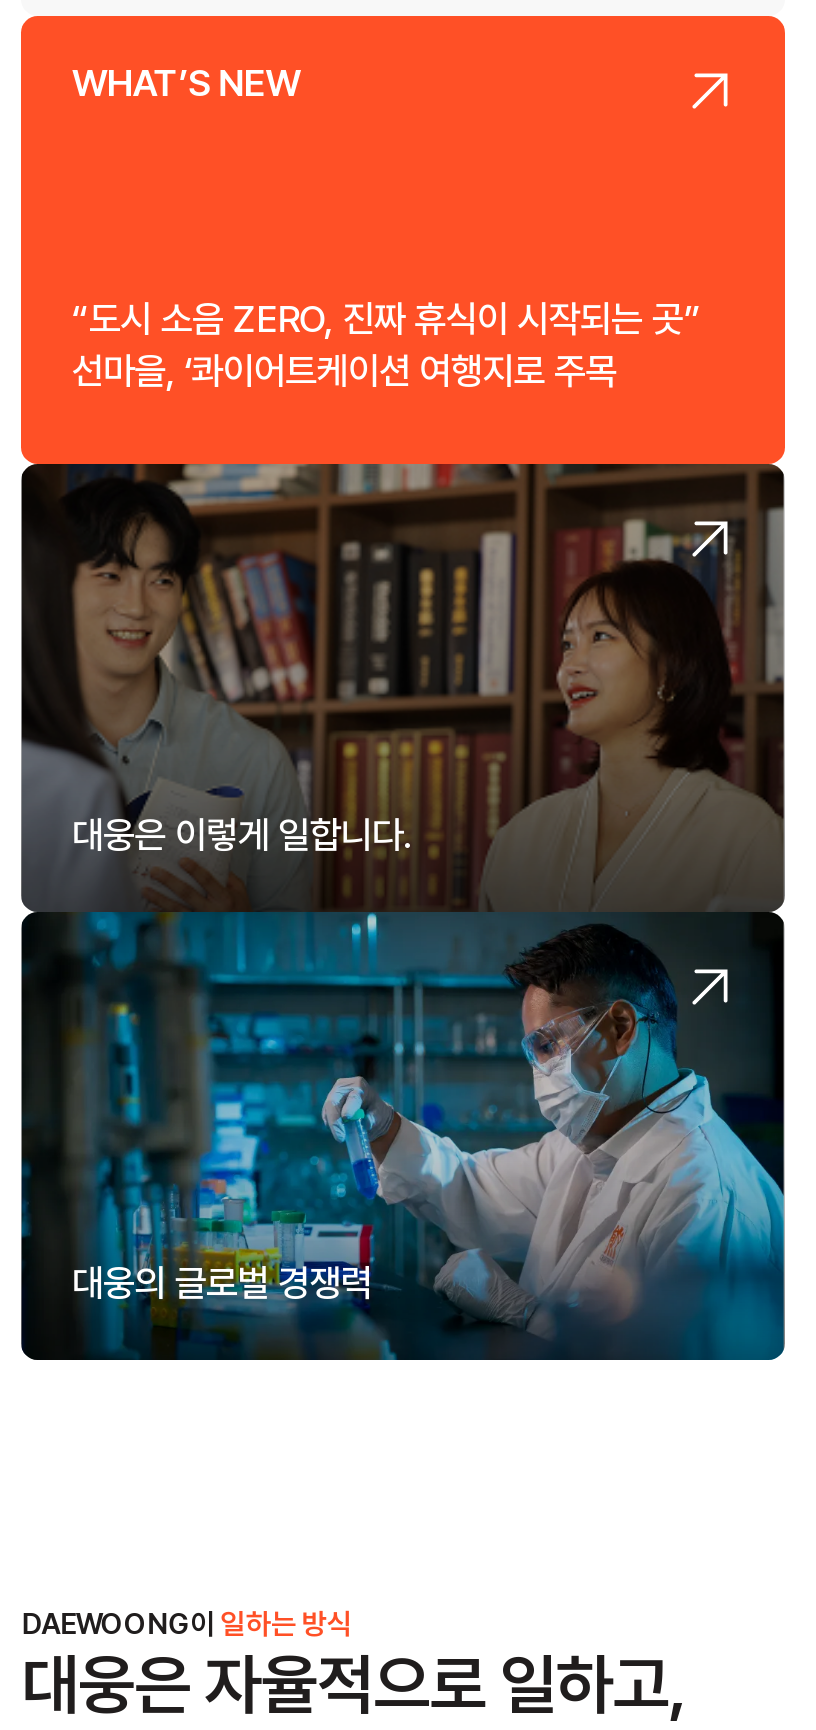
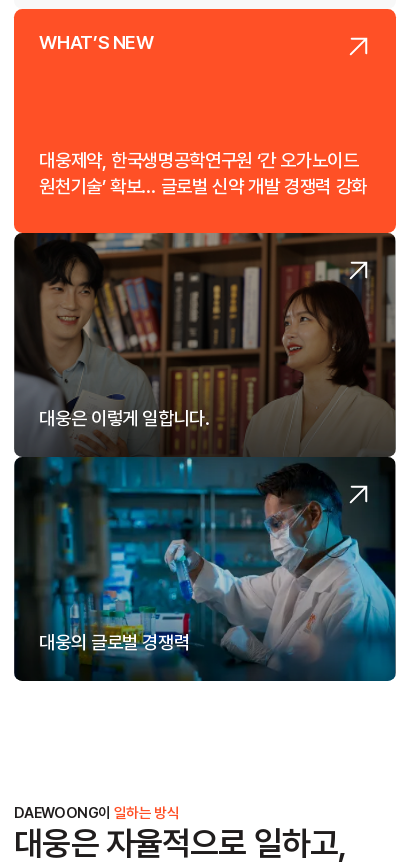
[72,295,700,393] “도시 소음 ZERO, 진짜 휴식이 시작되는 곳” | 선마을, ‘콰이어트케이션 여행지로 주목 -> [39,148,367,197] 대웅제약, 한국생명공학연구원 ‘간 오가노이드 | 원천기술’ 확보… 글로벌 신약 개발 경쟁력 강화

